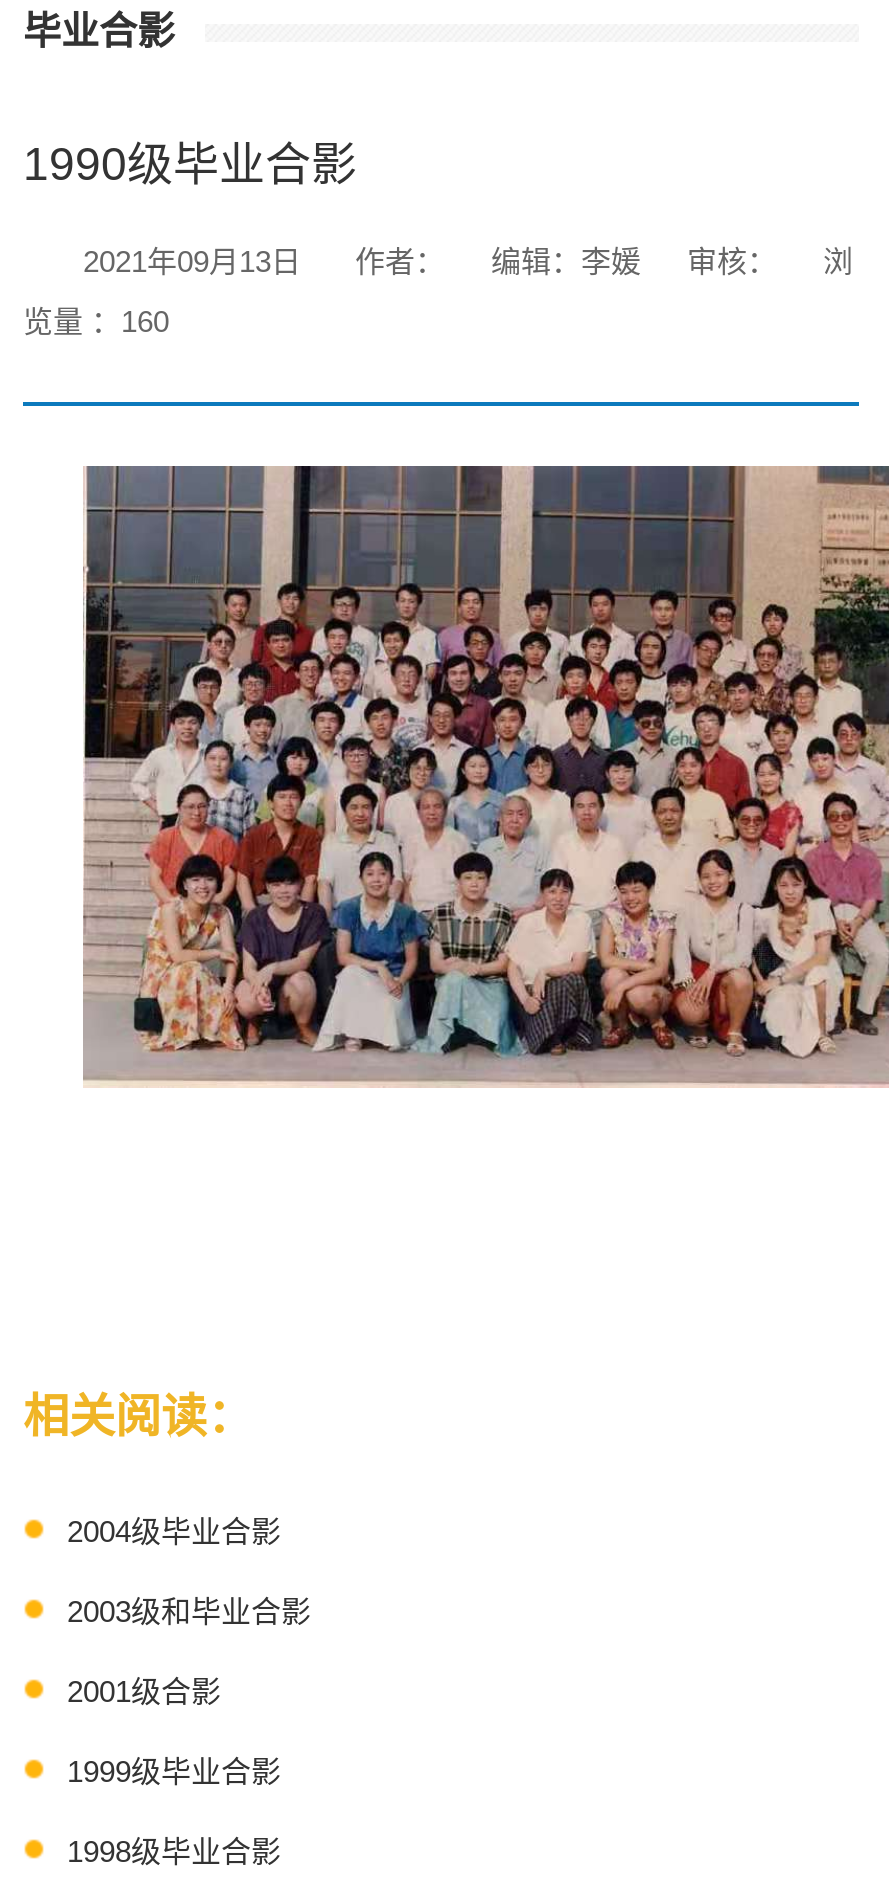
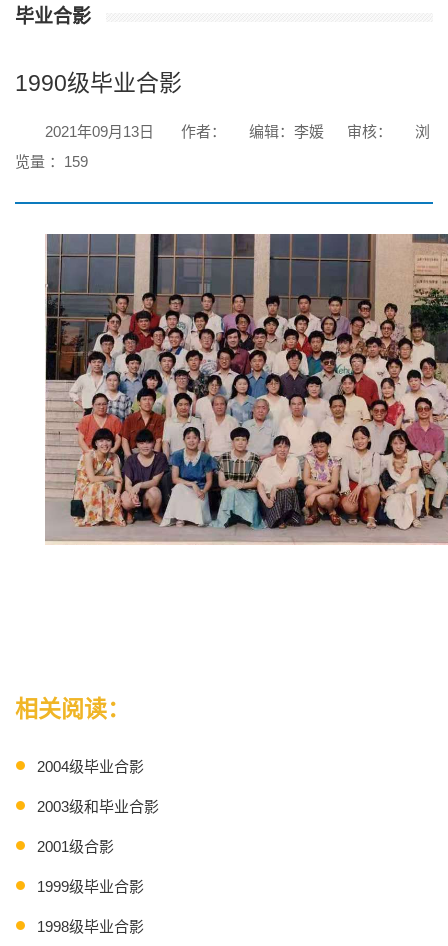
[23,305,169,339] 览量 ：160 -> [15,153,88,170] 览量 ：159

